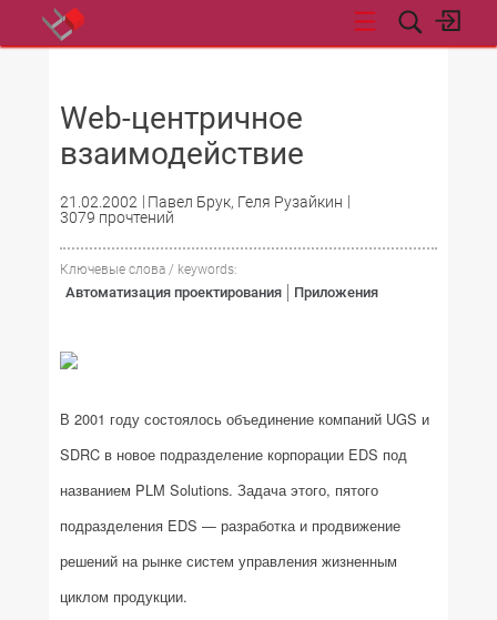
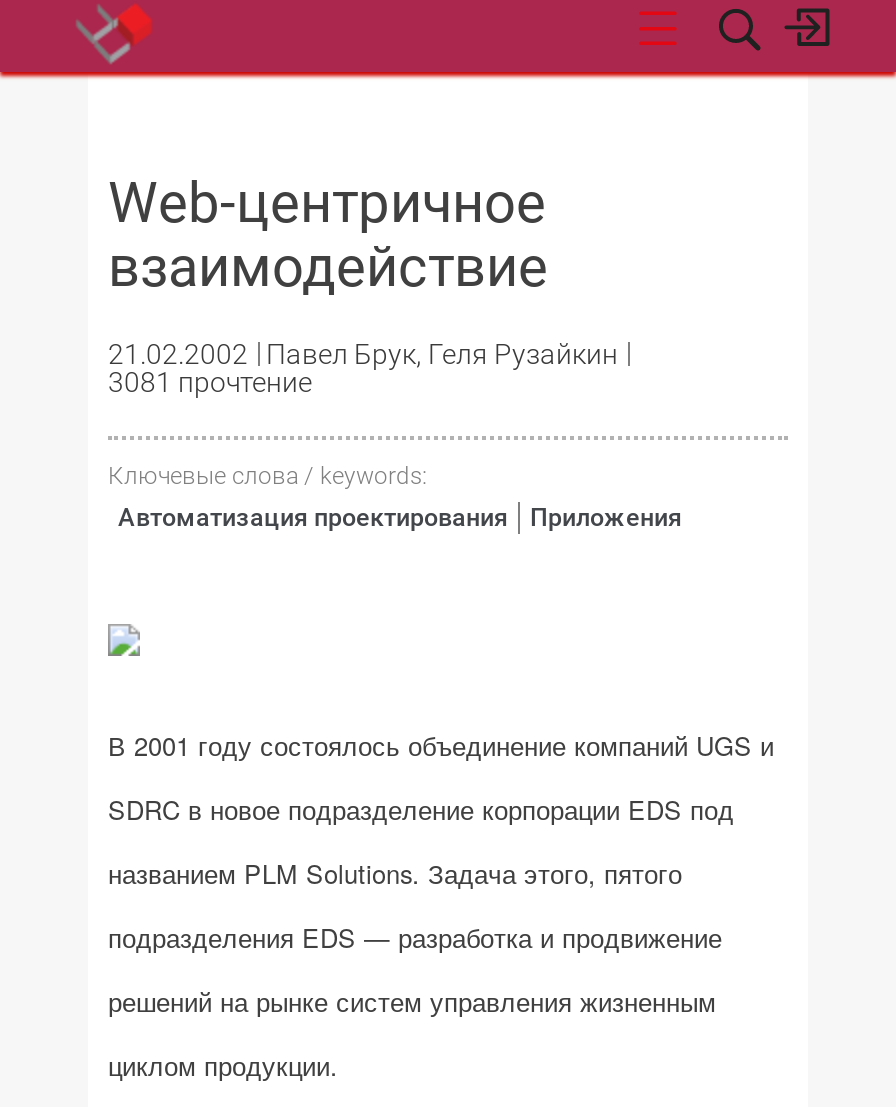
[60,209,174,226] 3079 прочтений -> [108,366,312,398] 3081 прочтение

